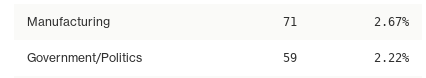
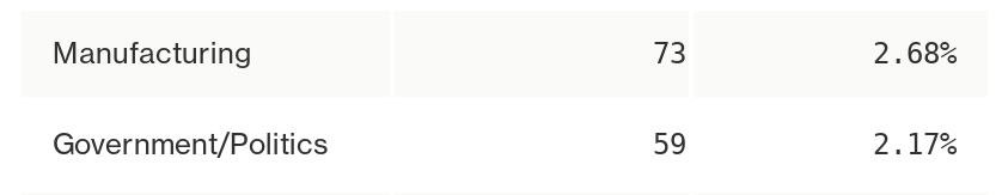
[283,15,297,29] 71 -> [653,38,686,72] 73
[374,15,409,29] 2.67% -> [873,38,957,72] 2.68%
[374,51,409,65] 2.22% -> [873,129,957,163] 2.17%

